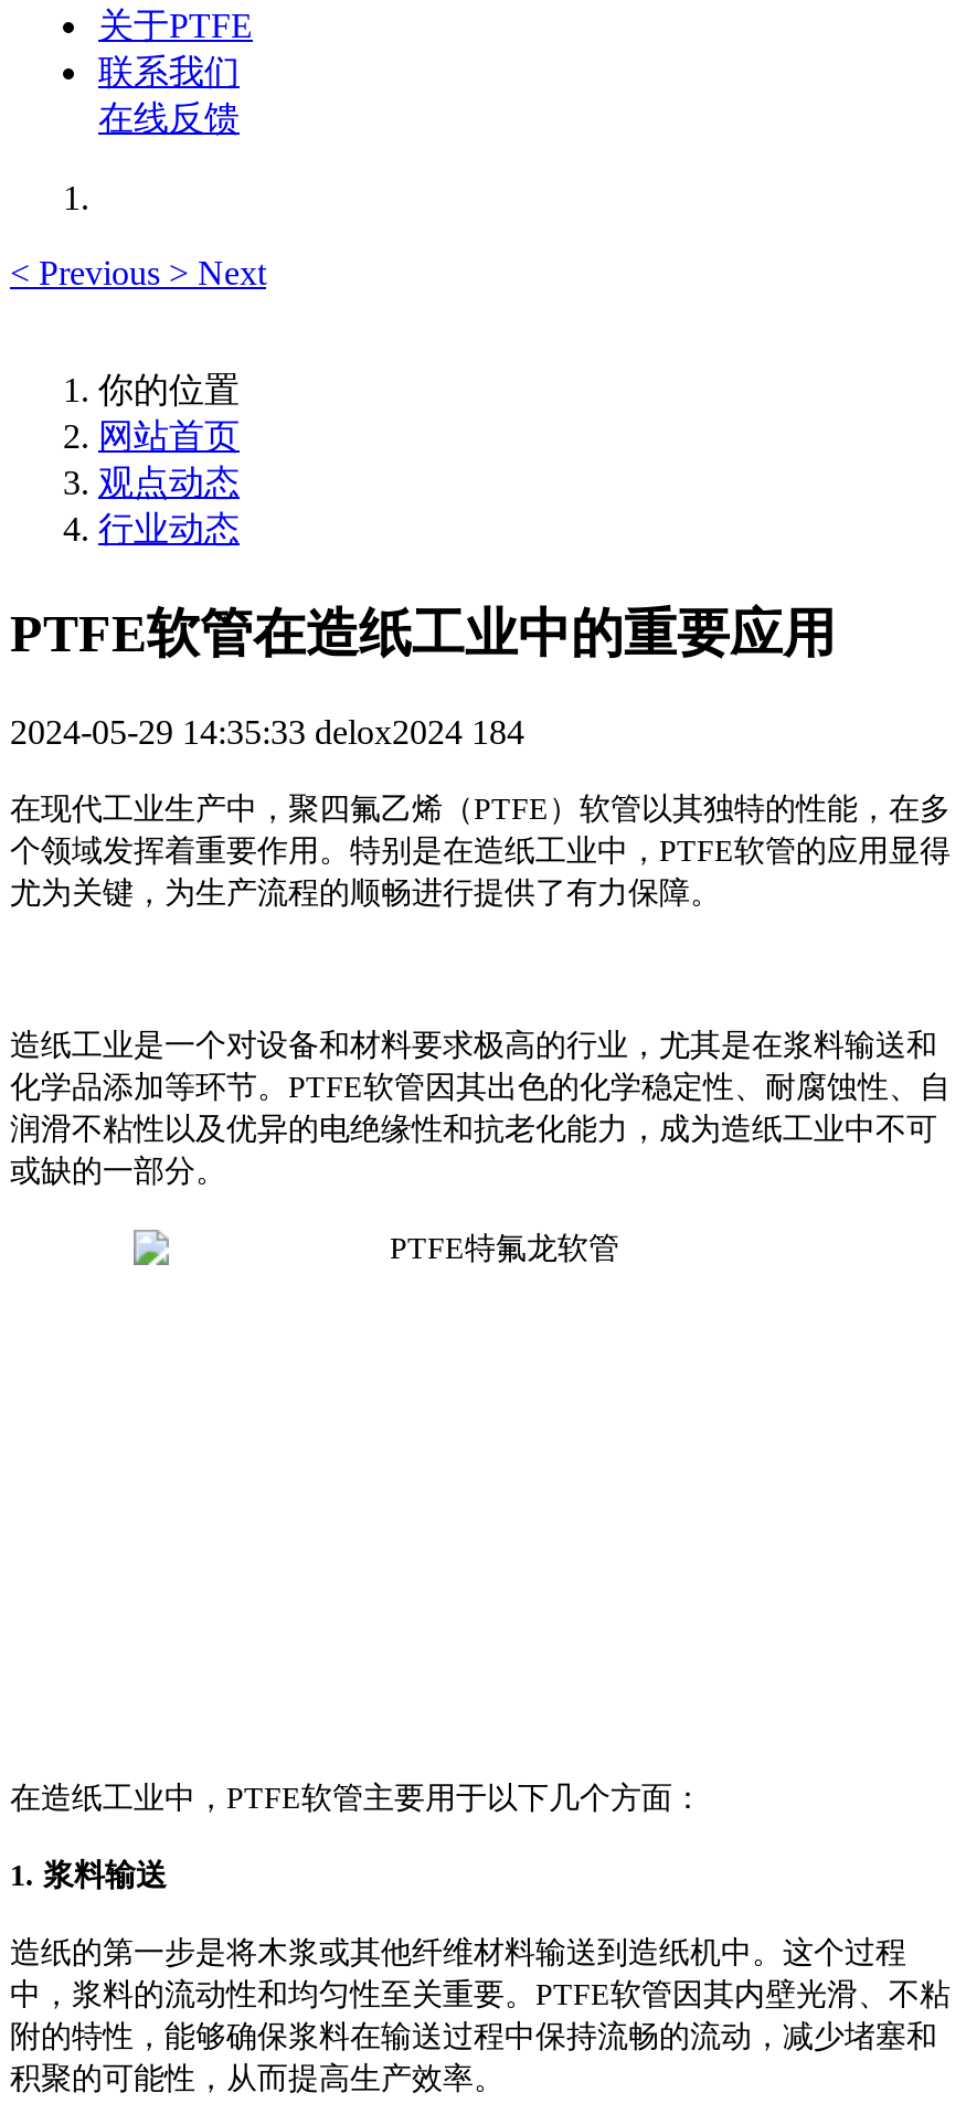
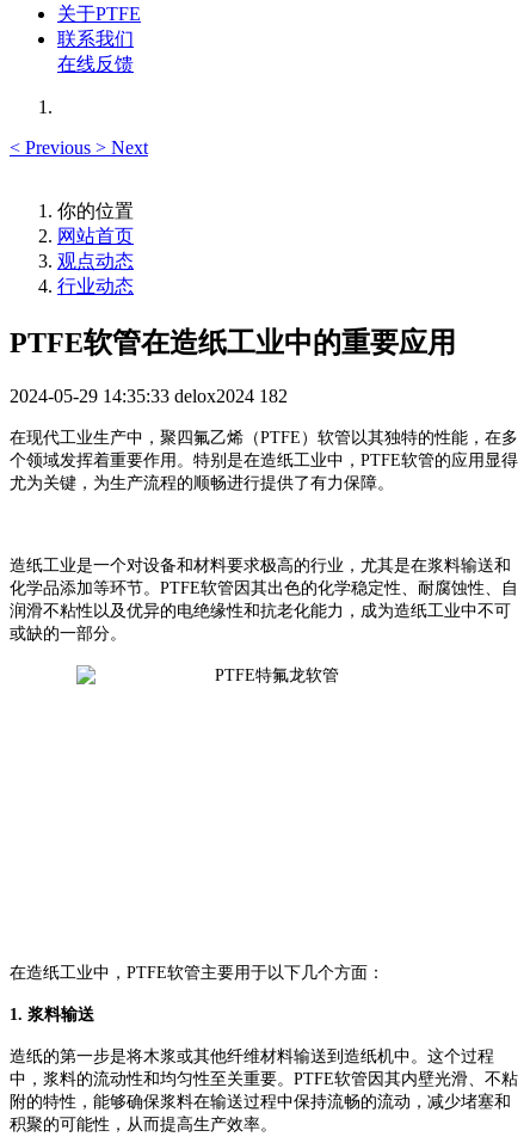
[10,713,524,750] 2024-05-29 14:35:33 delox2024 184 -> [10,386,288,406] 2024-05-29 14:35:33 delox2024 182

